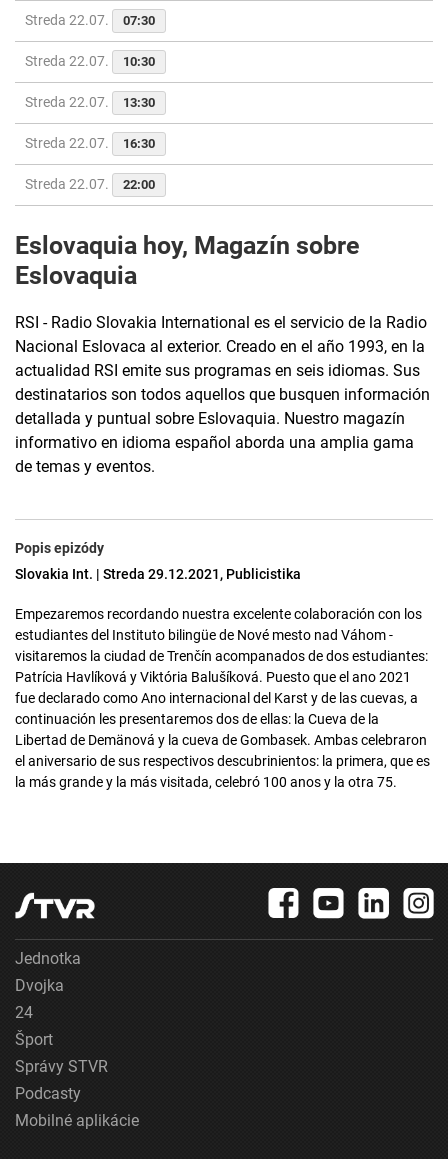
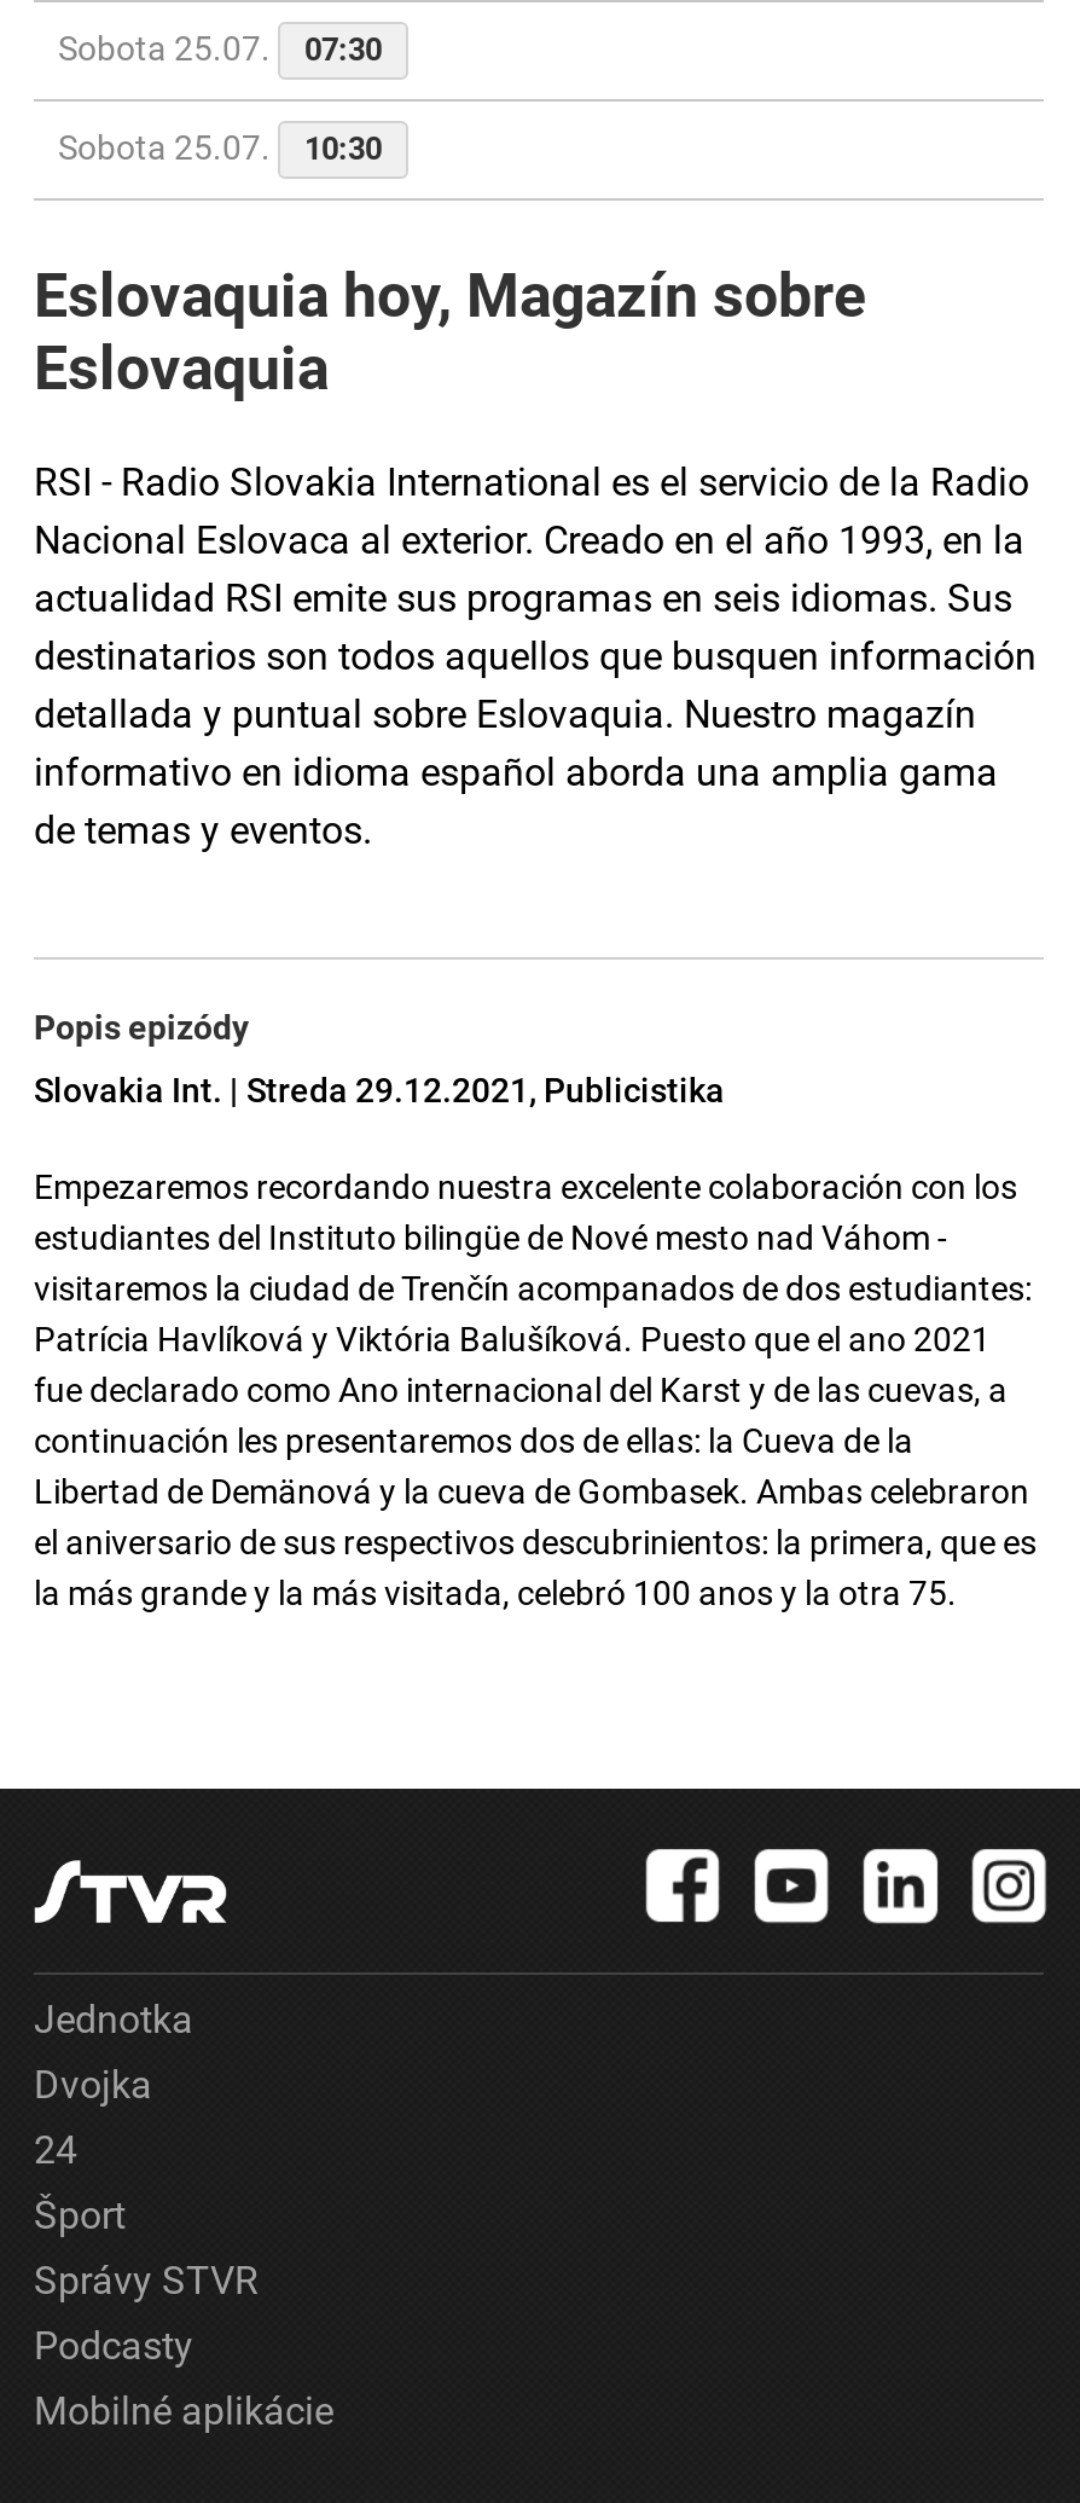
[25,12,155,28] Streda 22.07. 07:30 -> [58,30,382,68] Sobota 25.07. 07:30
[25,53,155,69] Streda 22.07. 10:30 -> [58,129,382,168] Sobota 25.07. 10:30
[25,94,155,192] Streda 22.07. | 13:30 | Streda 22.07. | 16:30 | Streda 22.07. | 22:00 -> none

